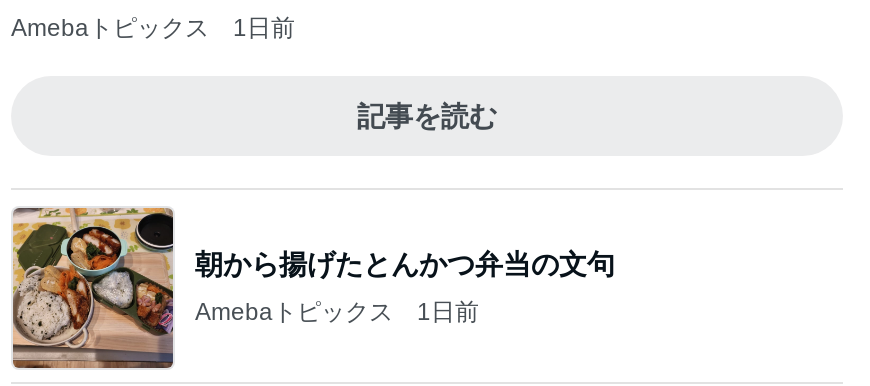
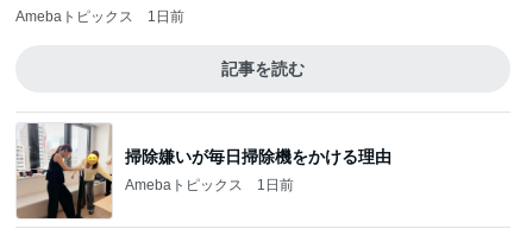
[11,206,615,370] [image] | 朝から揚げたとんかつ弁当の文句 -> [17,123,391,220] [image] | 掃除嫌いが毎日掃除機をかける理由

